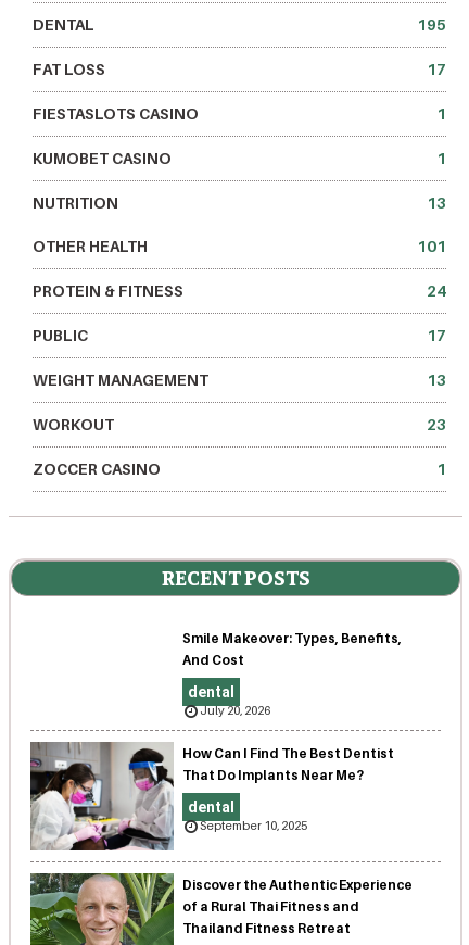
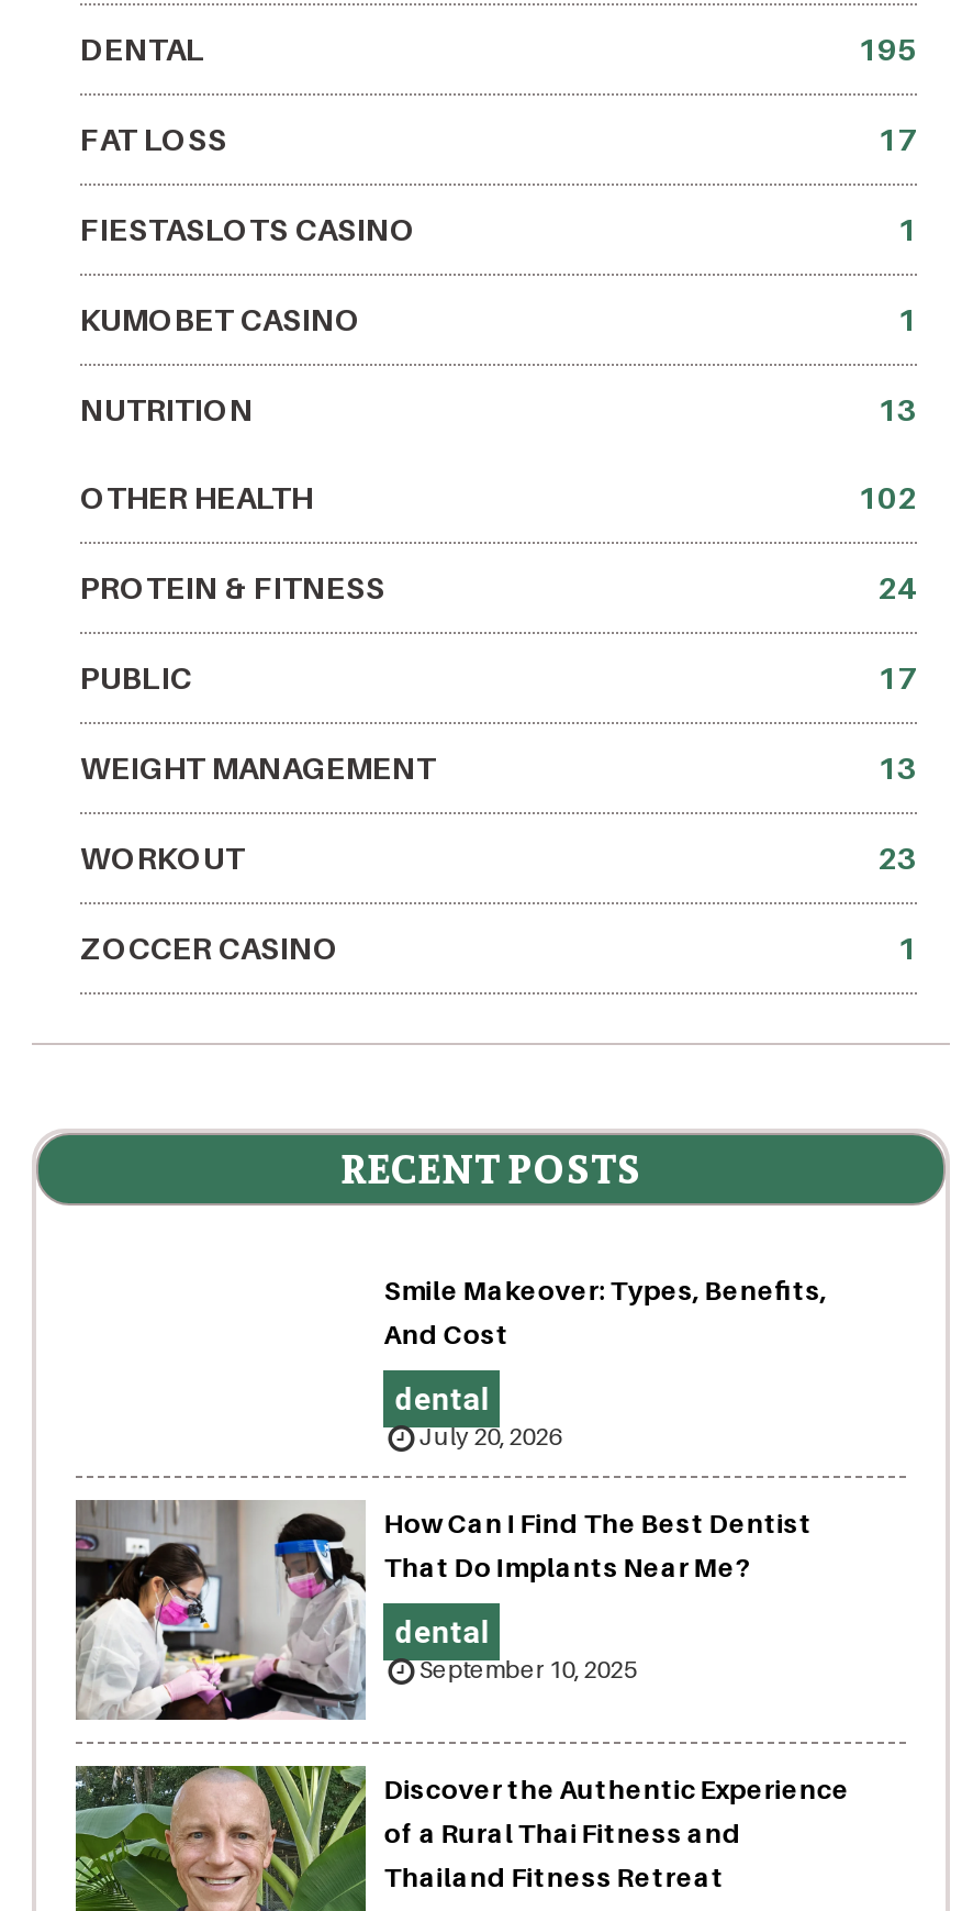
[417,237,446,255] 101 -> [858,478,917,515] 102

